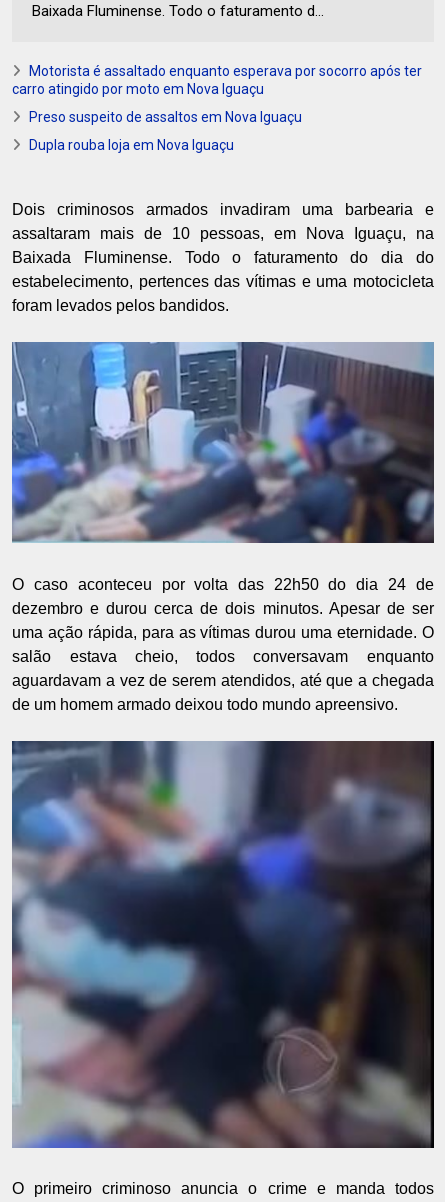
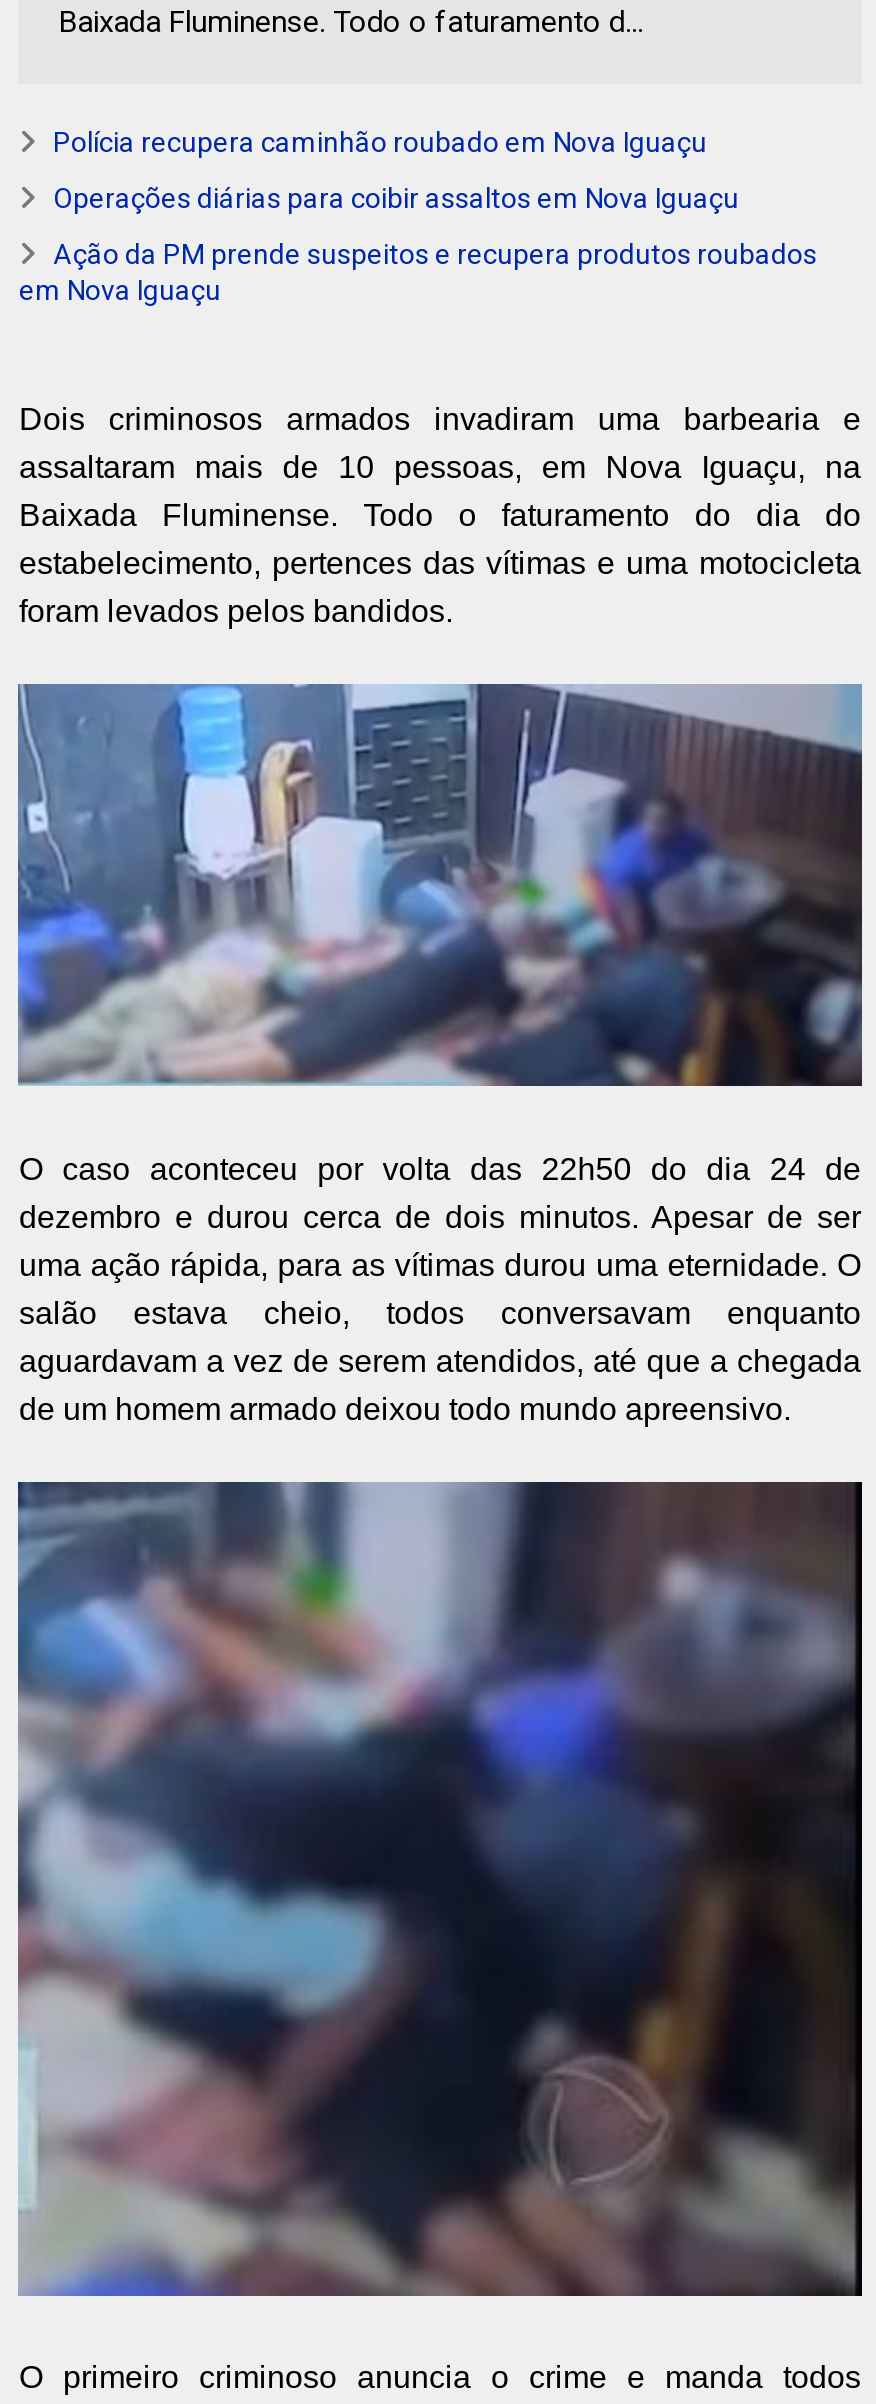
[12,63,422,97] Motorista é assaltado enquanto esperava por socorro após ter | carro atingido por moto em Nova Iguaçu -> [53,126,707,158] Polícia recupera caminhão roubado em Nova Iguaçu
[29,109,302,125] Preso suspeito de assaltos em Nova Iguaçu -> [53,182,739,214] Operações diárias para coibir assaltos em Nova Iguaçu
[29,137,234,153] Dupla rouba loja em Nova Iguaçu -> [19,238,817,306] Ação da PM prende suspeitos e recupera produtos roubados | em Nova Iguaçu

